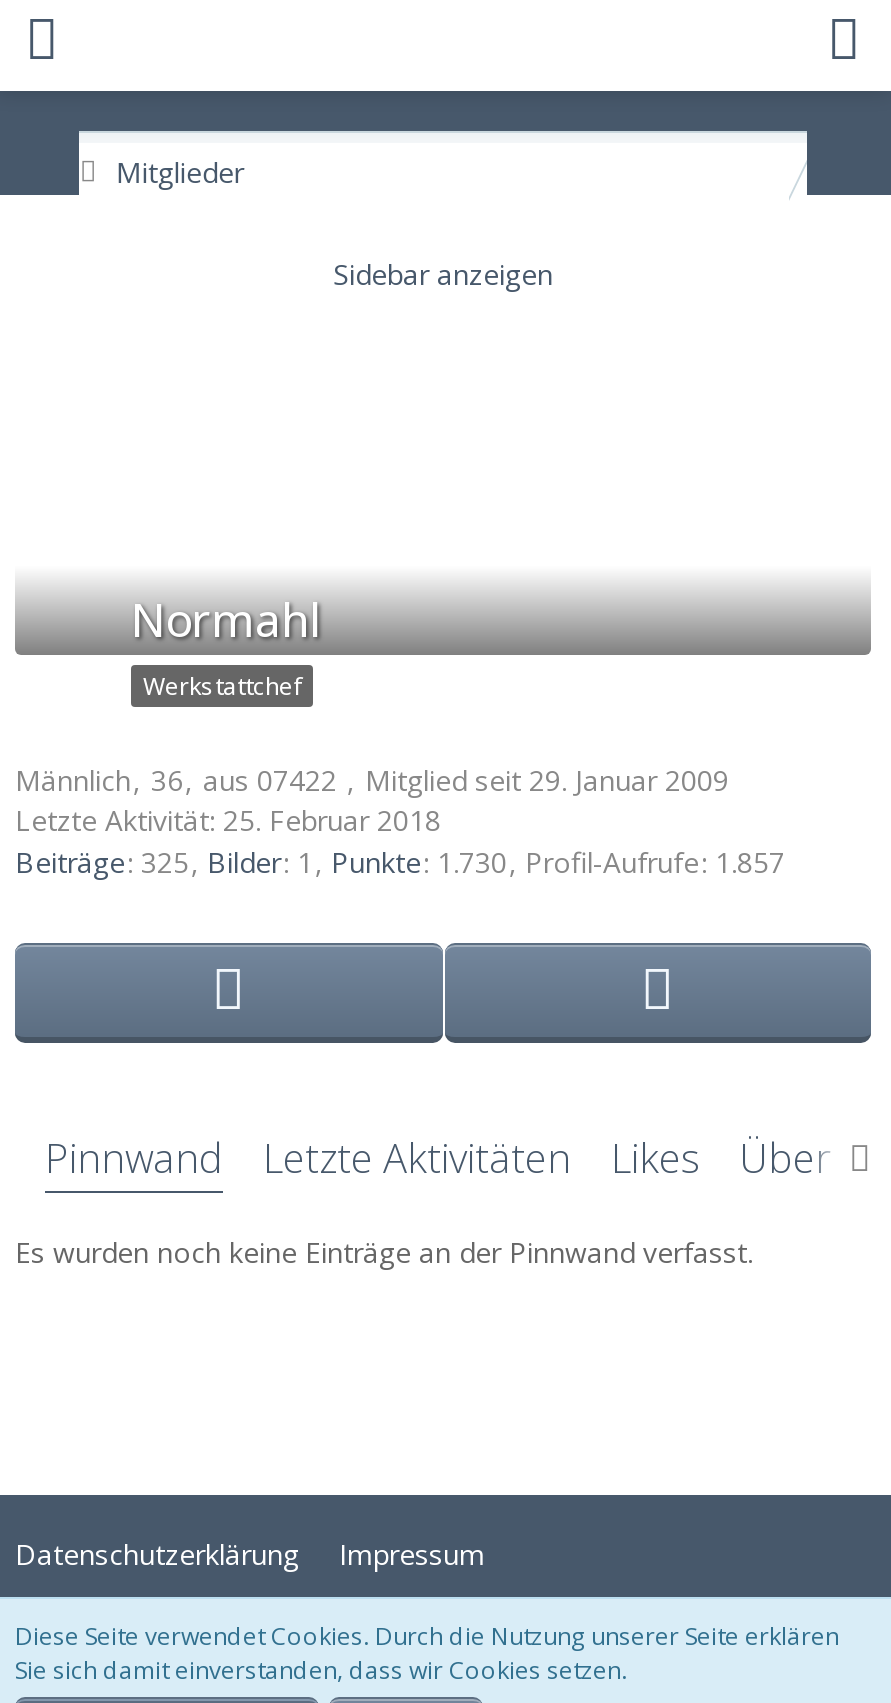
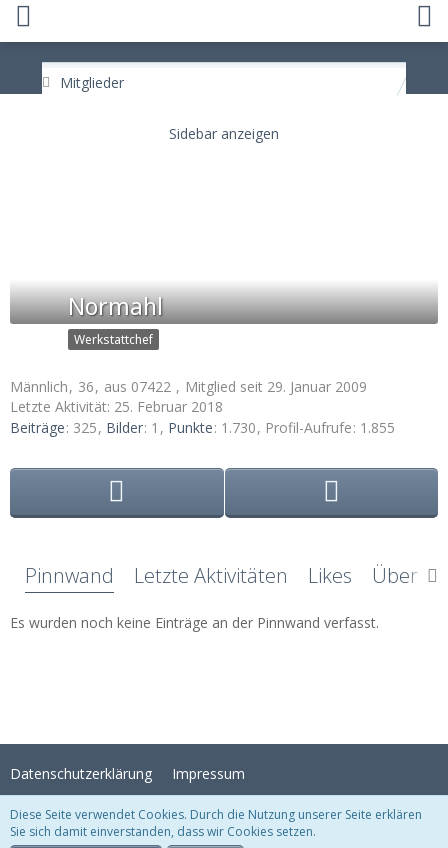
[15,843,785,881] Beiträge 325 Bilder 1 Punkte 1.730 Profil-Aufrufe 1.857 -> [10,418,395,437] Beiträge 325 Bilder 1 Punkte 1.730 Profil-Aufrufe 1.855

